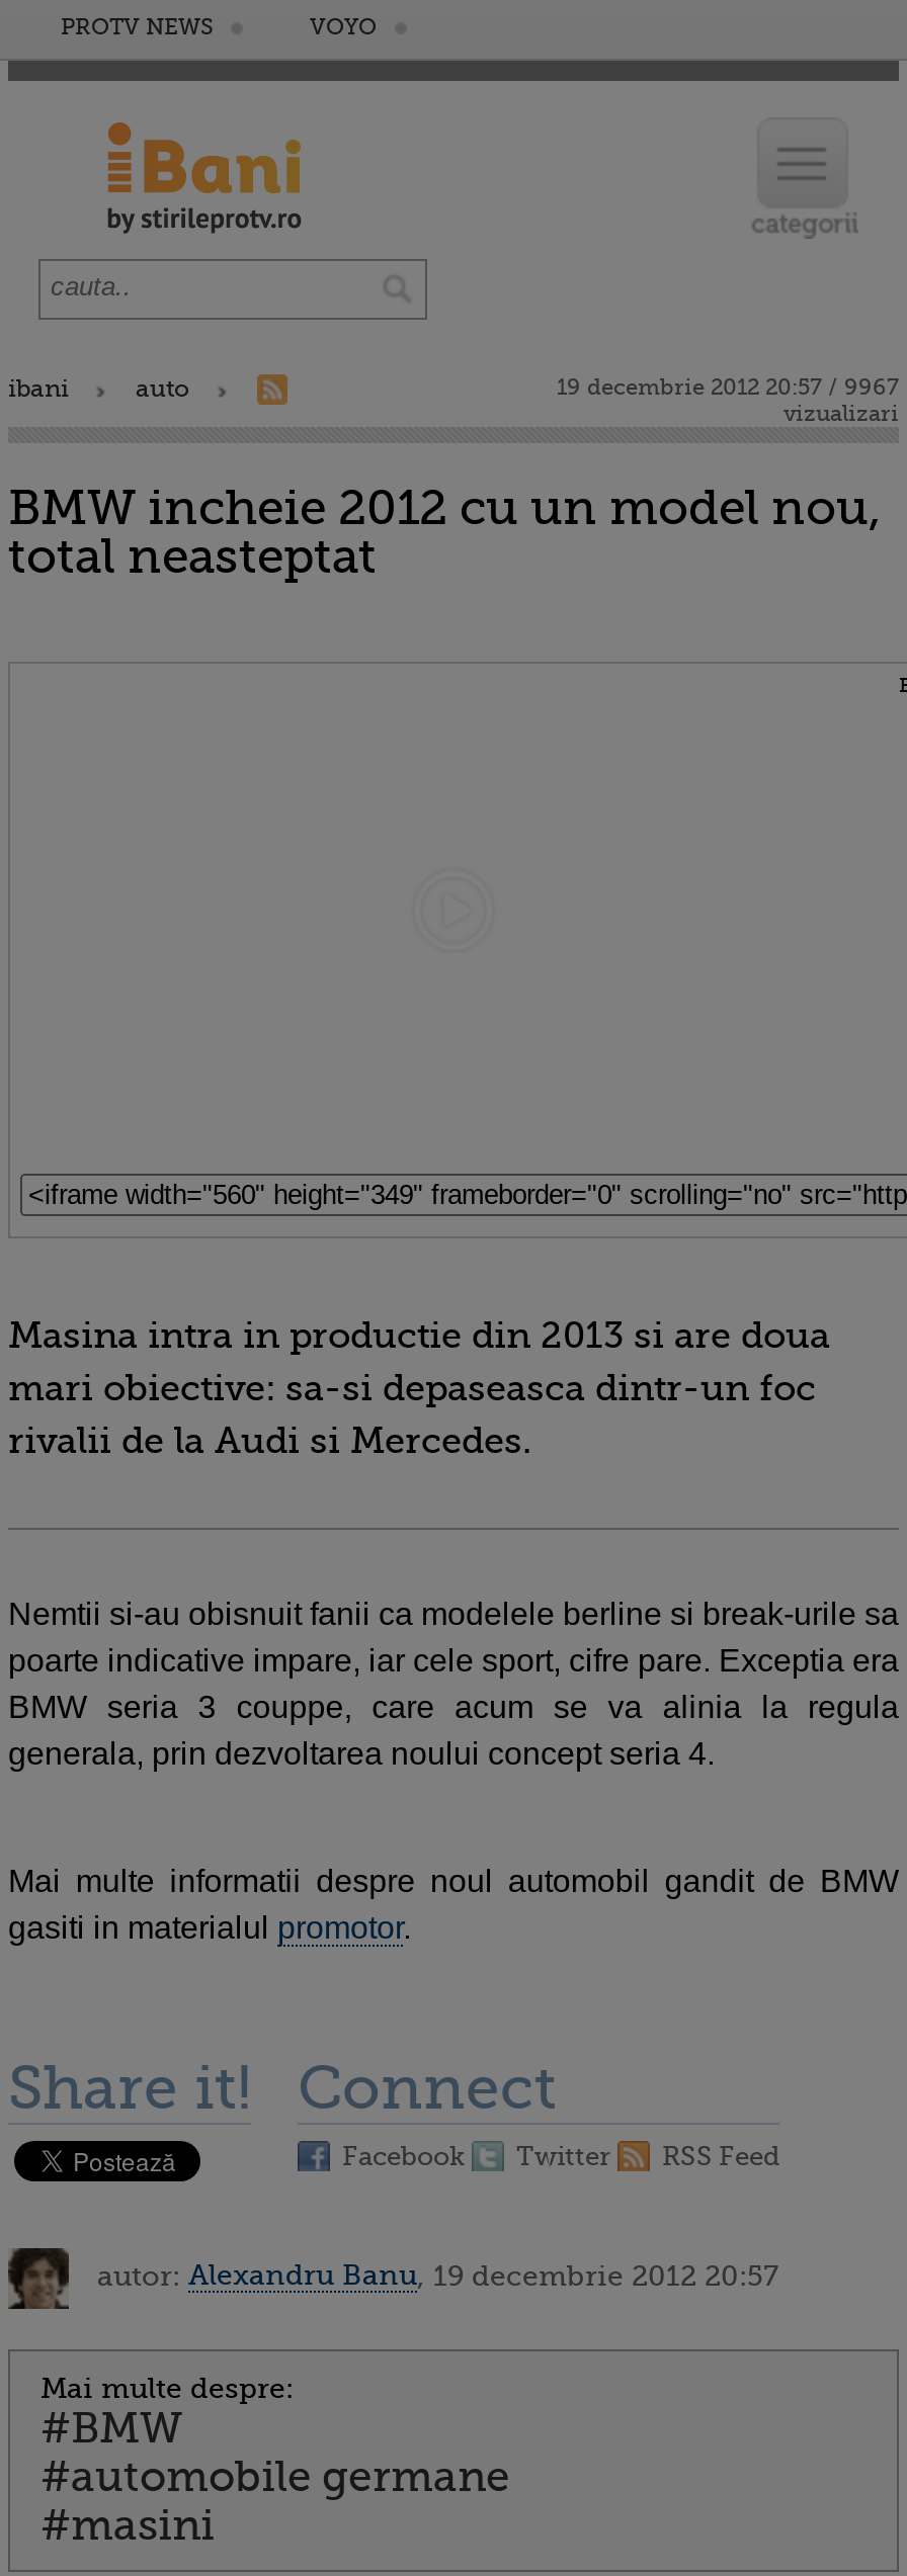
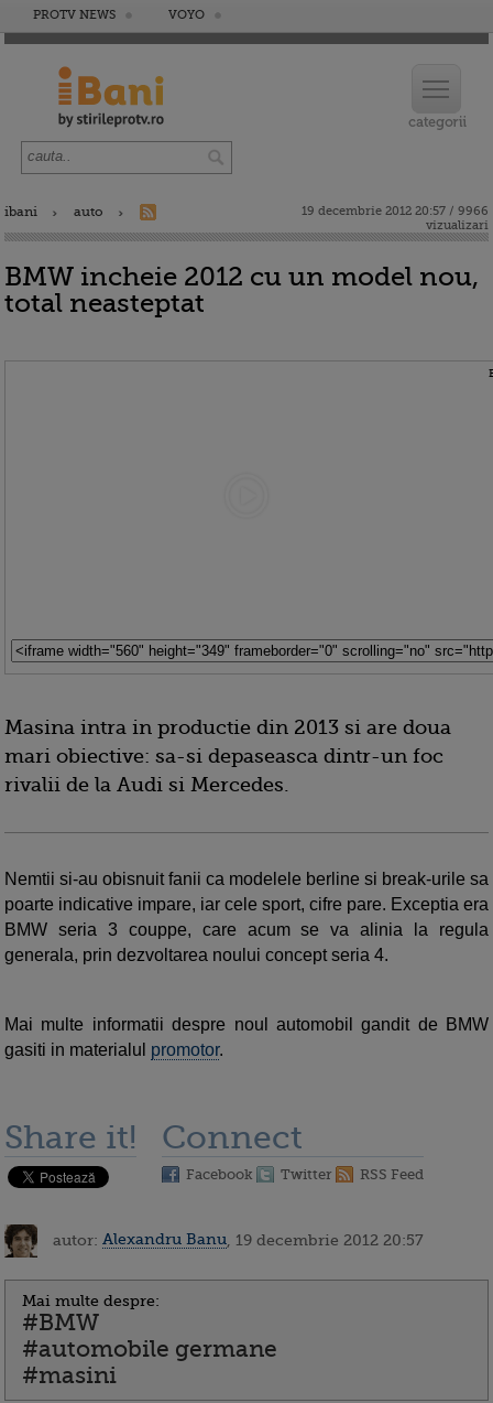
[557,374,899,401] 19 decembrie 2012 20:57 / 9967 -> [302,204,489,218] 19 decembrie 2012 20:57 / 9966

